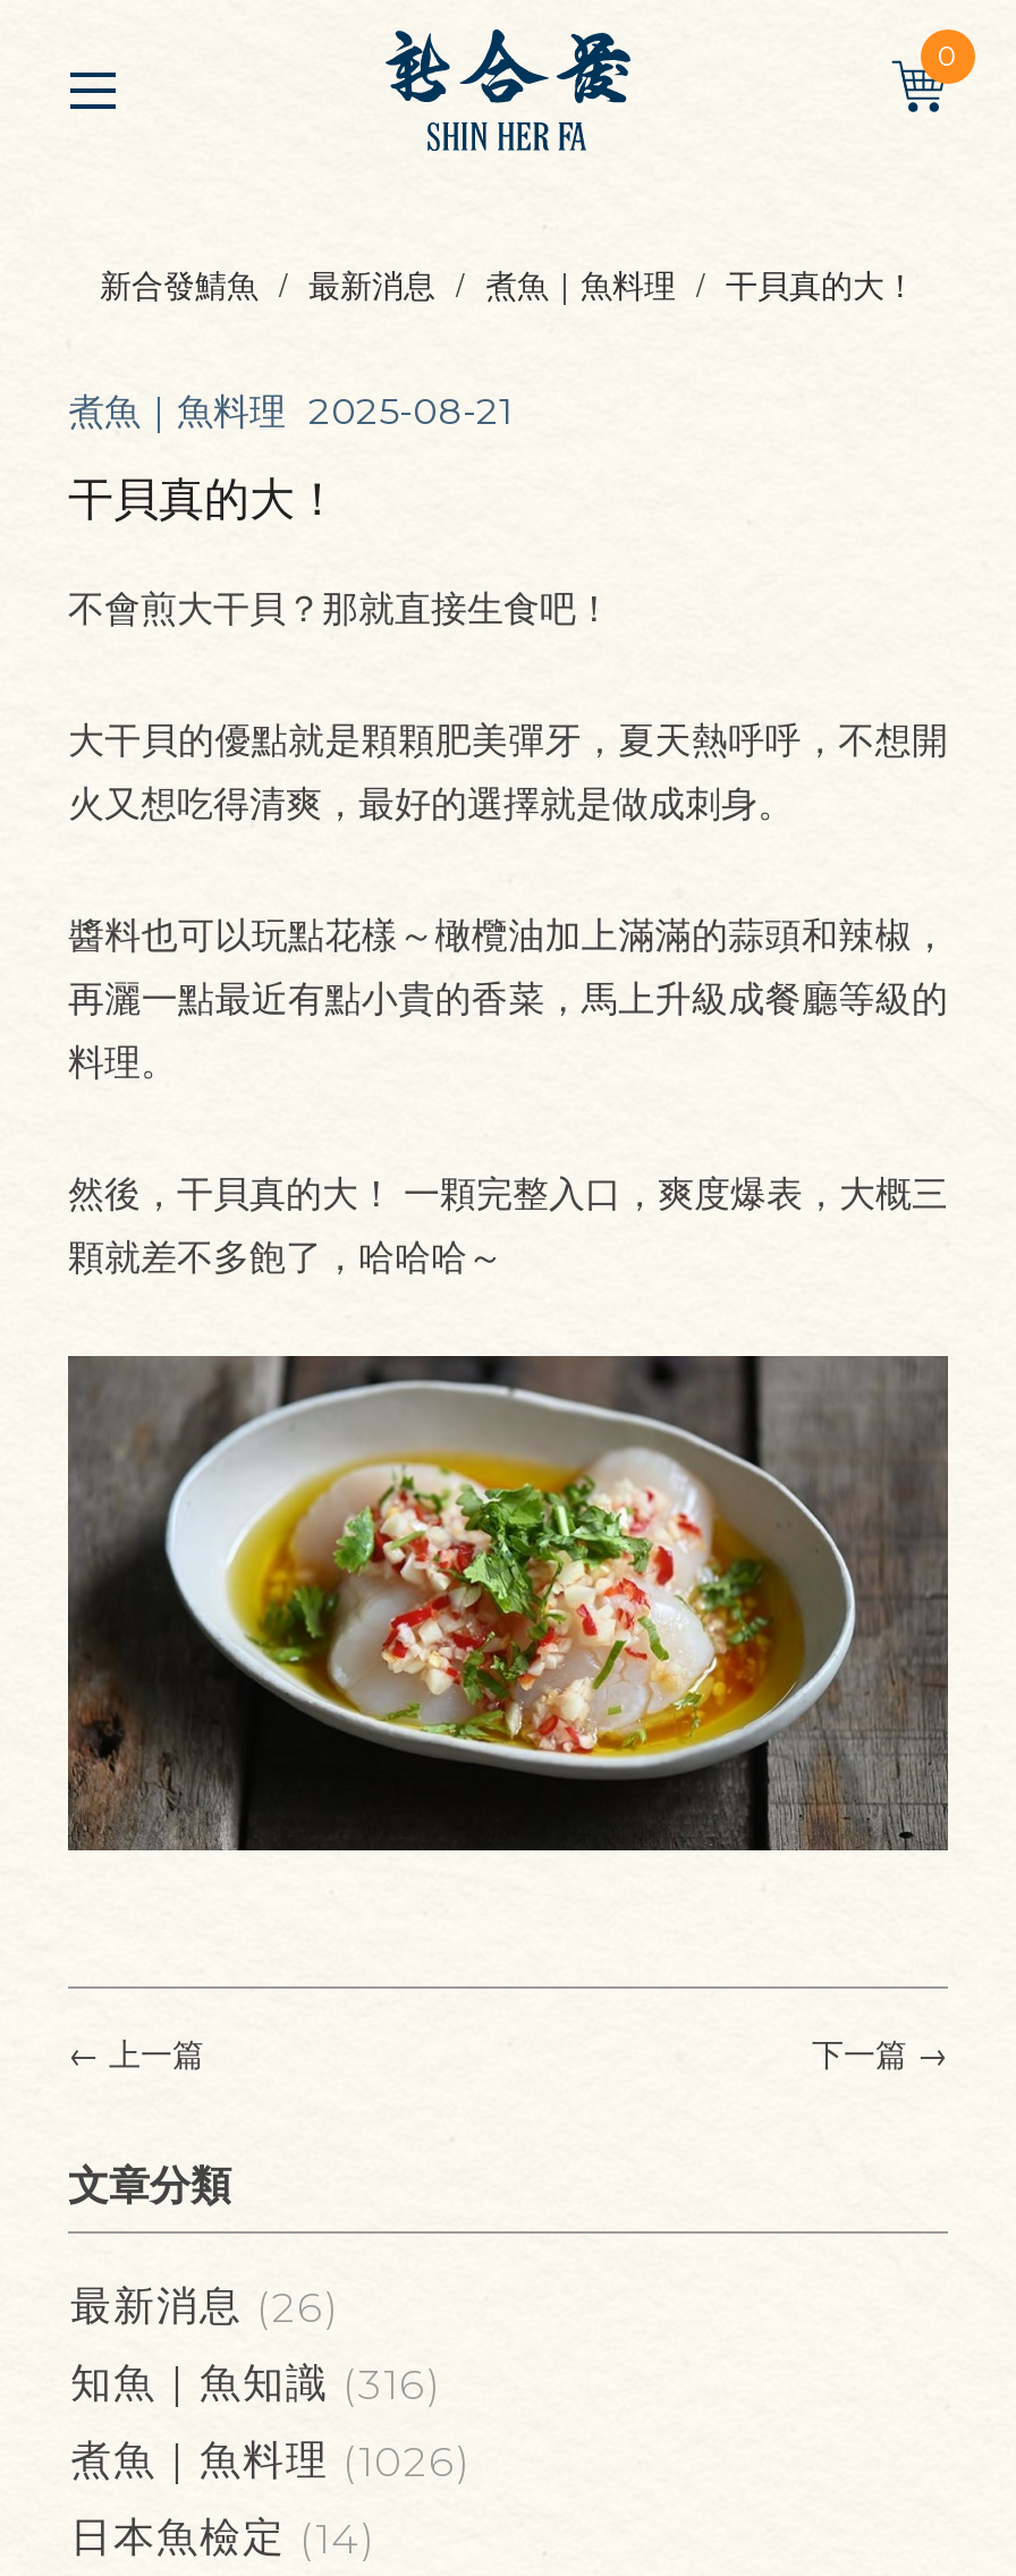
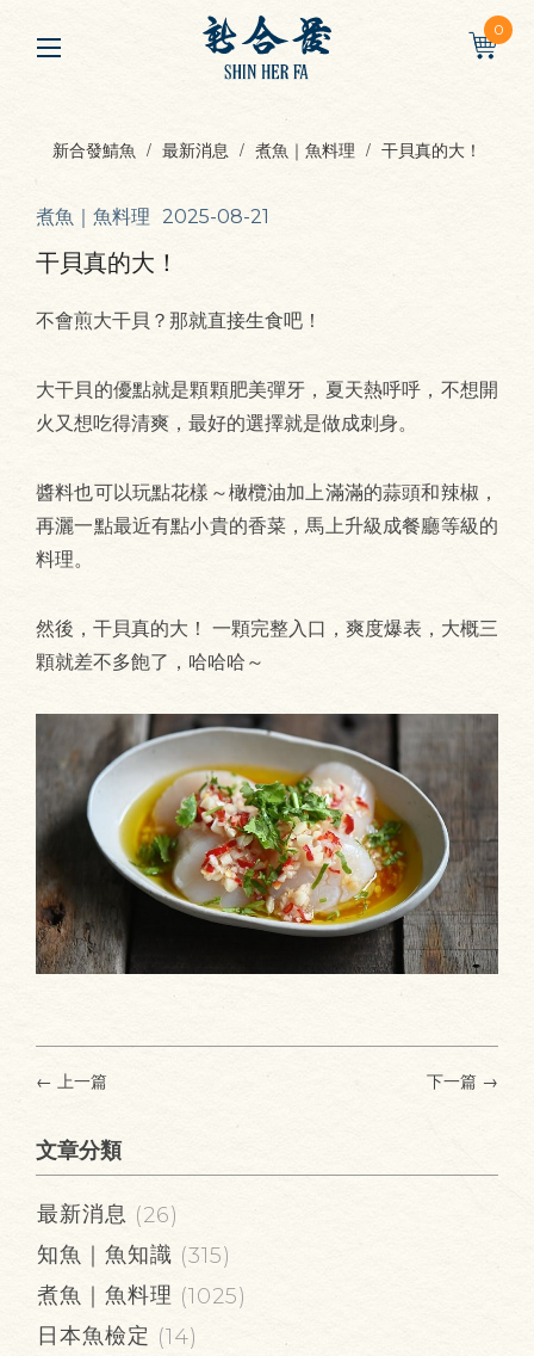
[70,2349,442,2410] 知魚｜魚知識(316) -> [37,1236,231,1269] 知魚｜魚知識(315)
[70,2426,472,2488] 煮魚｜魚料理(1026) -> [37,1277,247,1309] 煮魚｜魚料理(1025)

